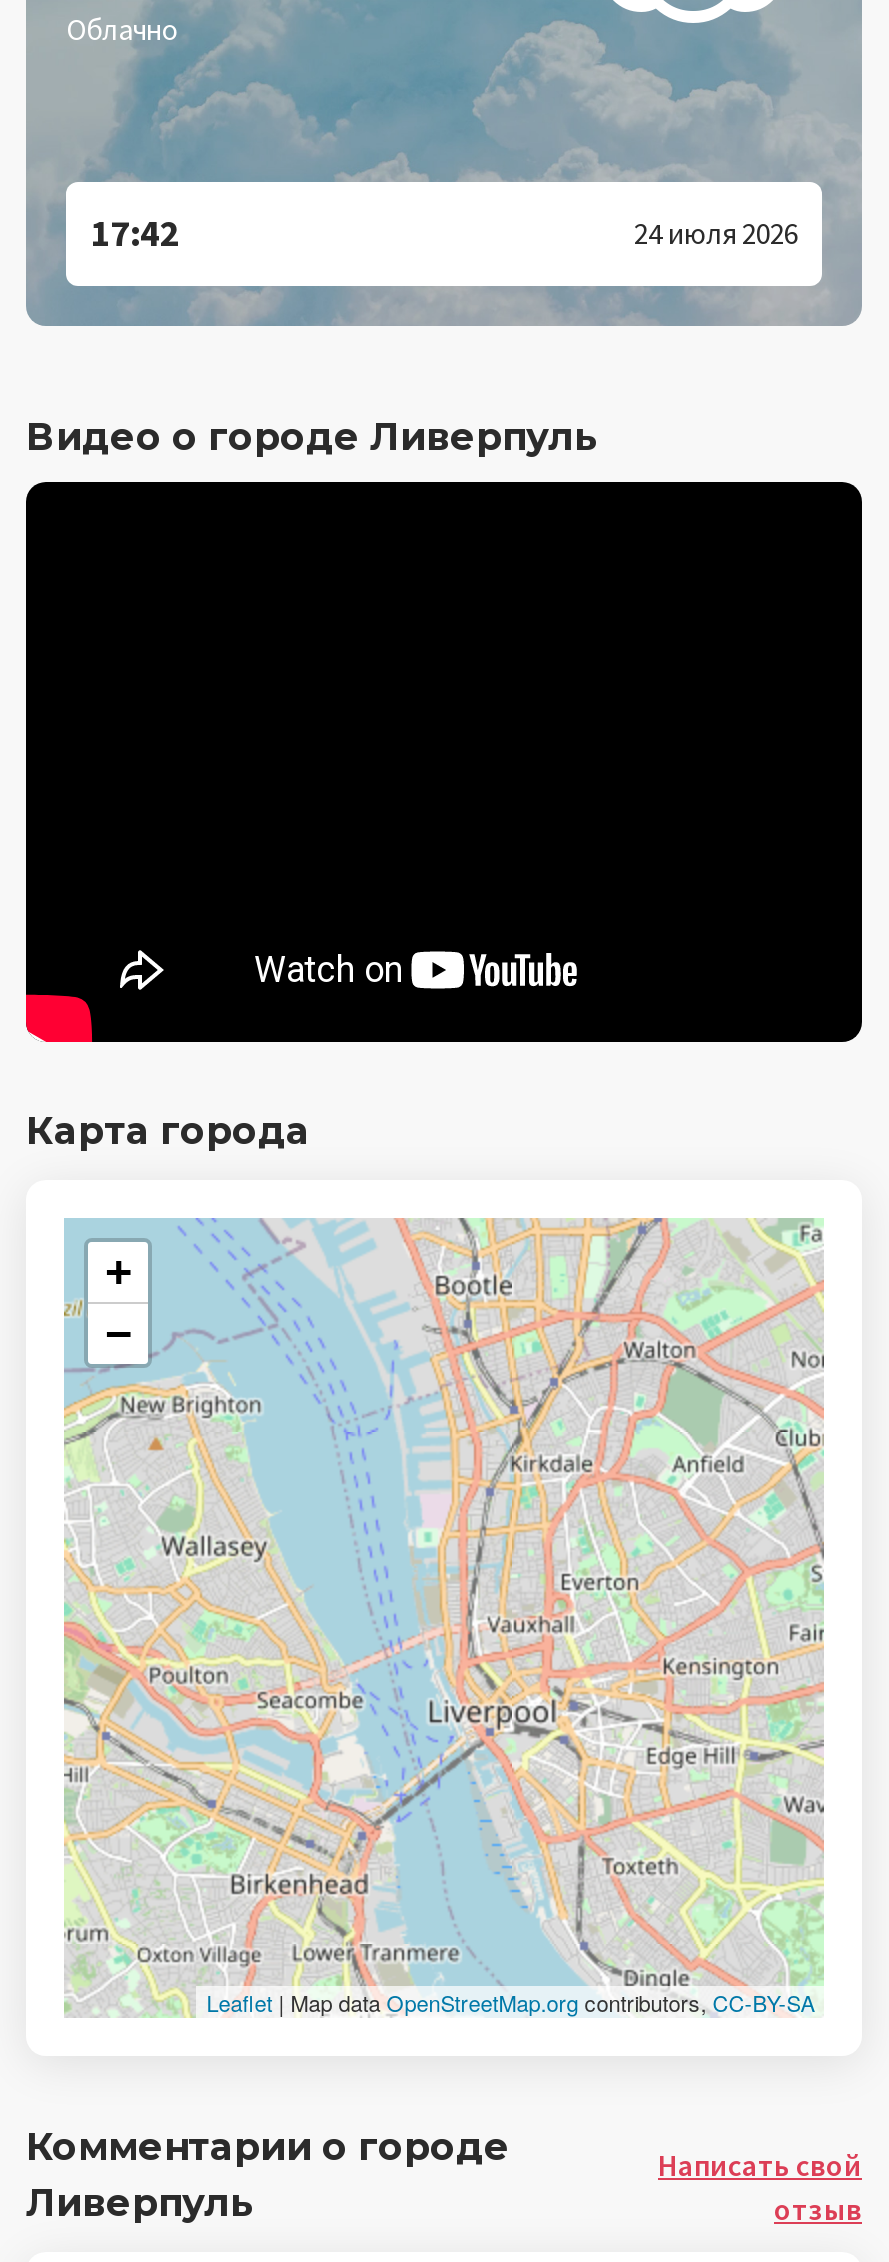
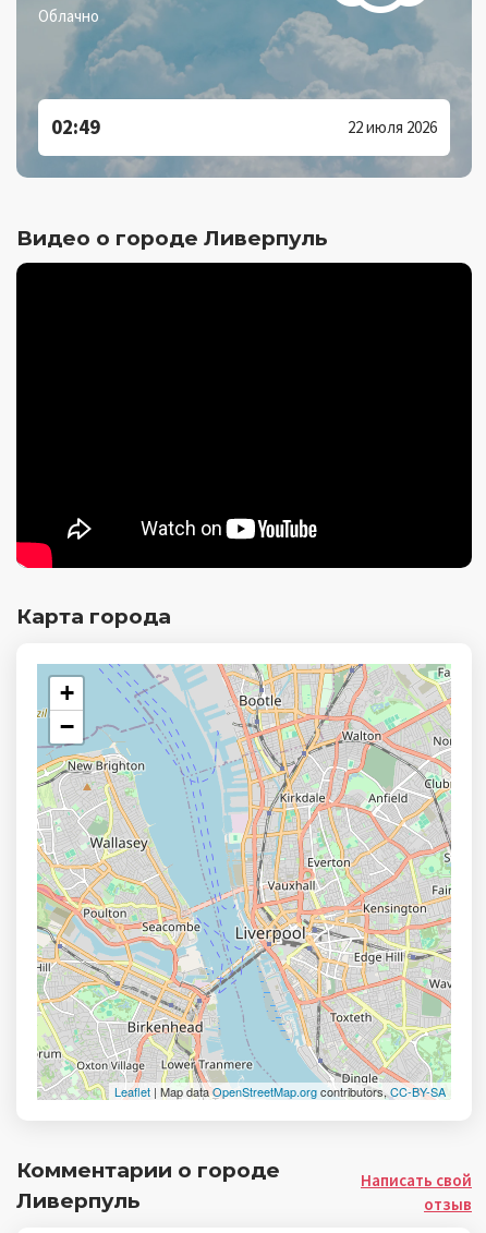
[90,209,180,255] 17:42 -> [51,114,100,139] 02:49
[634,213,798,251] 24 июля 2026 -> [348,116,437,137] 22 июля 2026

